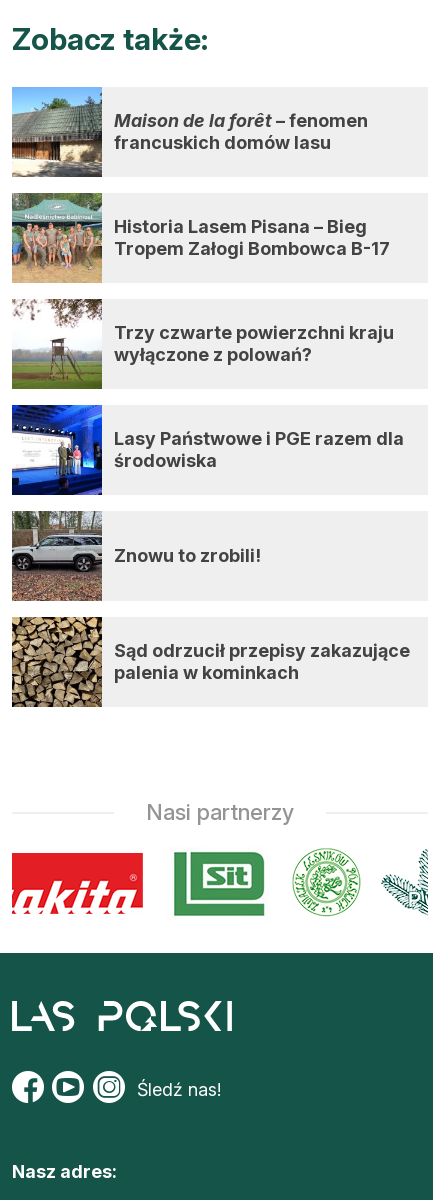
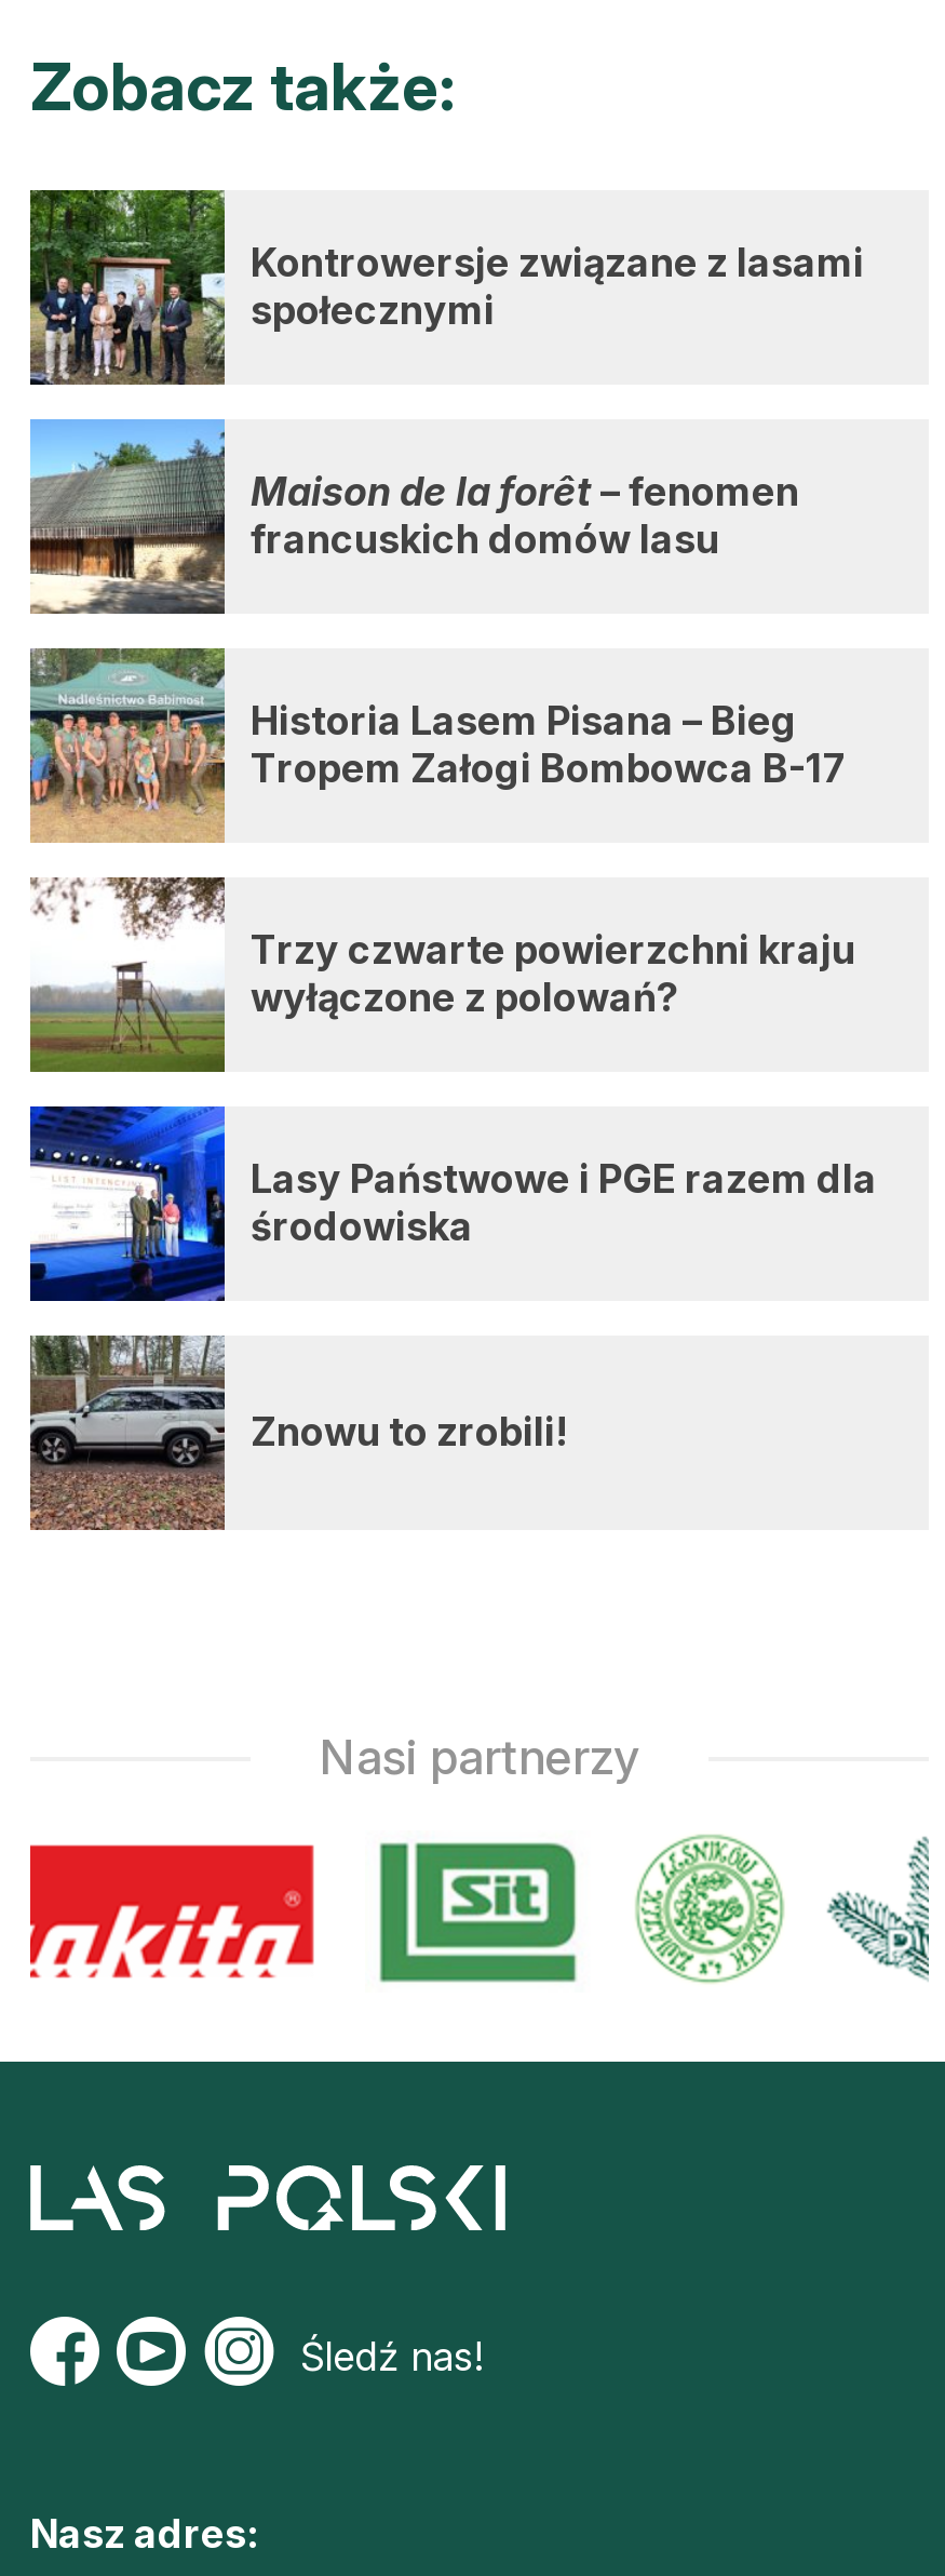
none -> [28,188,864,387] [image] | Kontrowersje związane z lasami | społecznymi
moved [10,92,404,566] -> [26,430,877,1454]: [image] | Maison de la forêt – fenomen | francuskich domów lasu | ... | środowiska | Znowu to zrobili!
[11,616,410,708] [image] | Sąd odrzucił przepisy zakazujące | palenia w kominkach -> none

